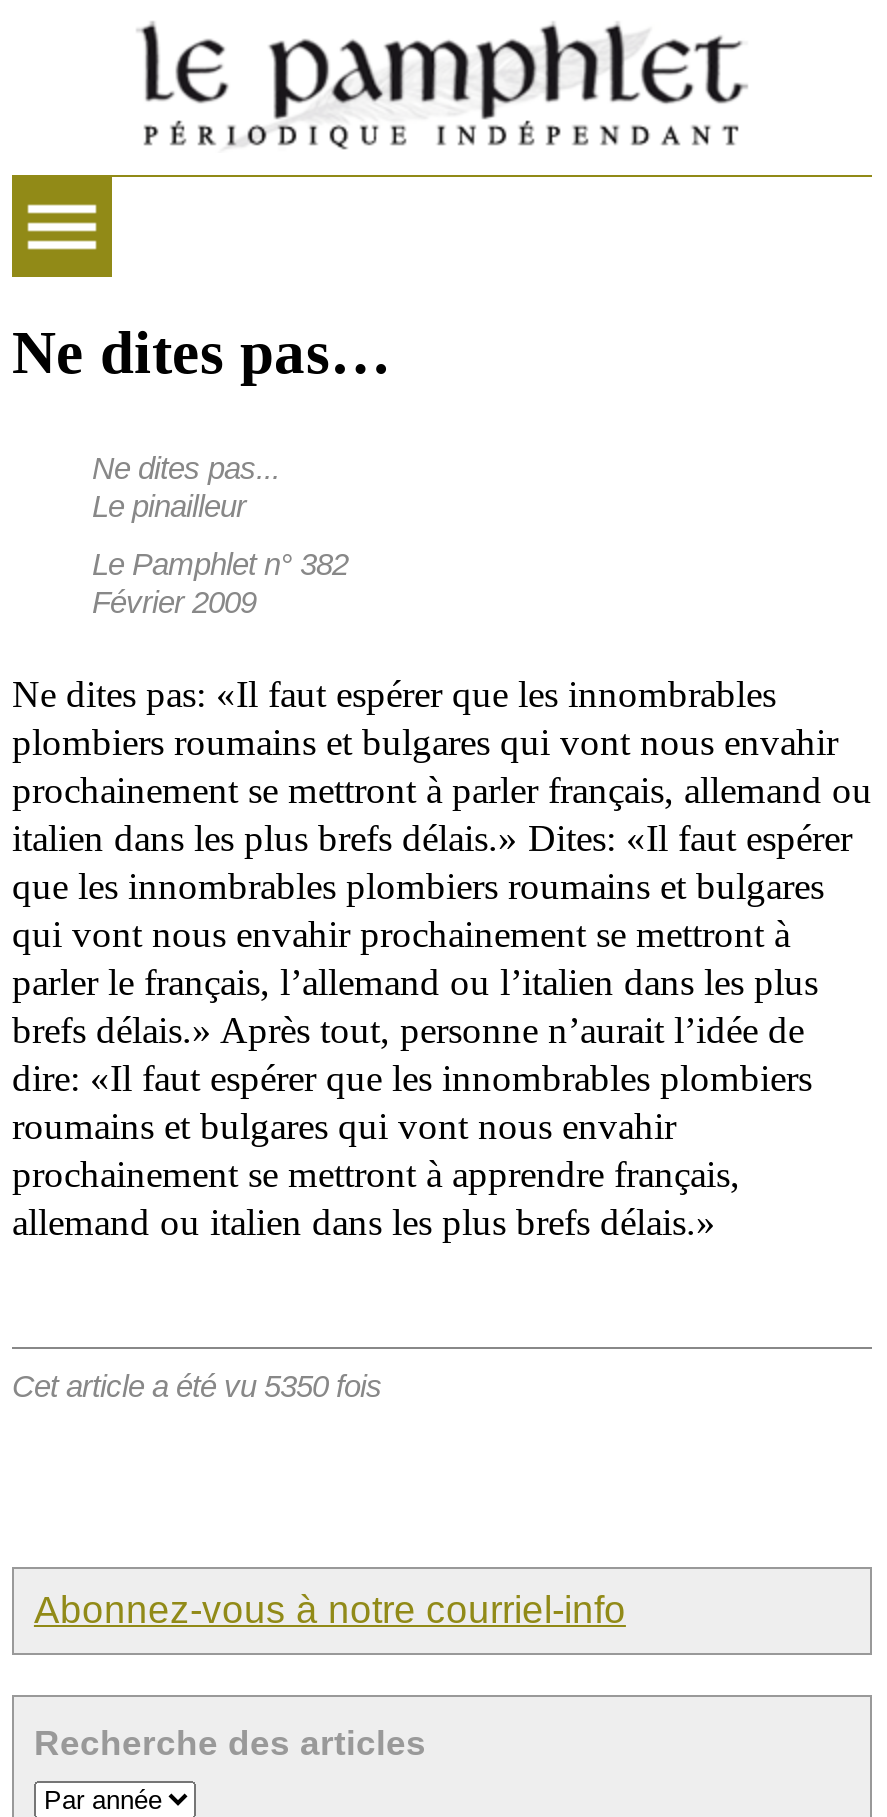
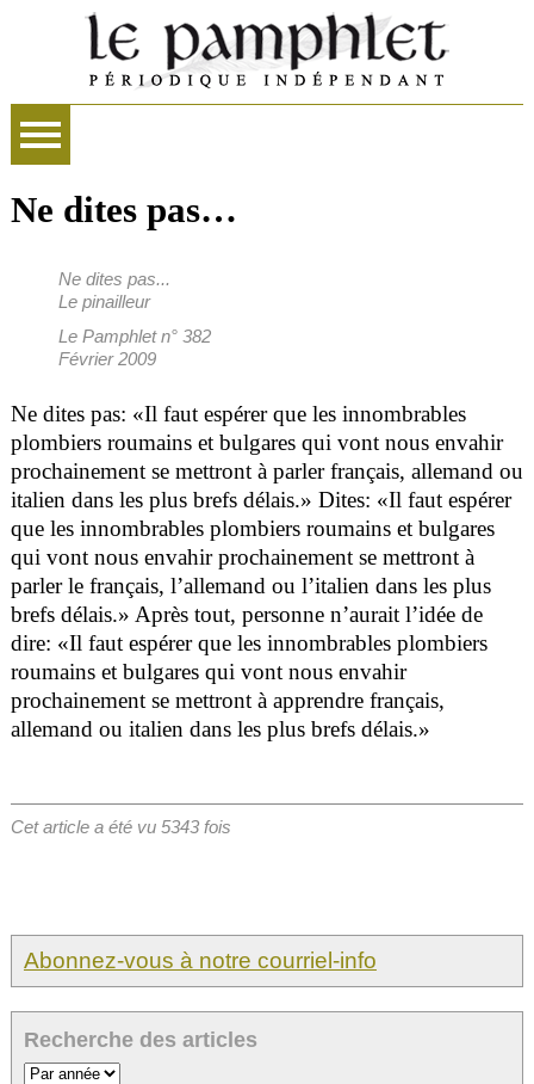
[12,1369,382,1403] Cet article a été vu 5350 fois -> [11,817,231,837] Cet article a été vu 5343 fois

